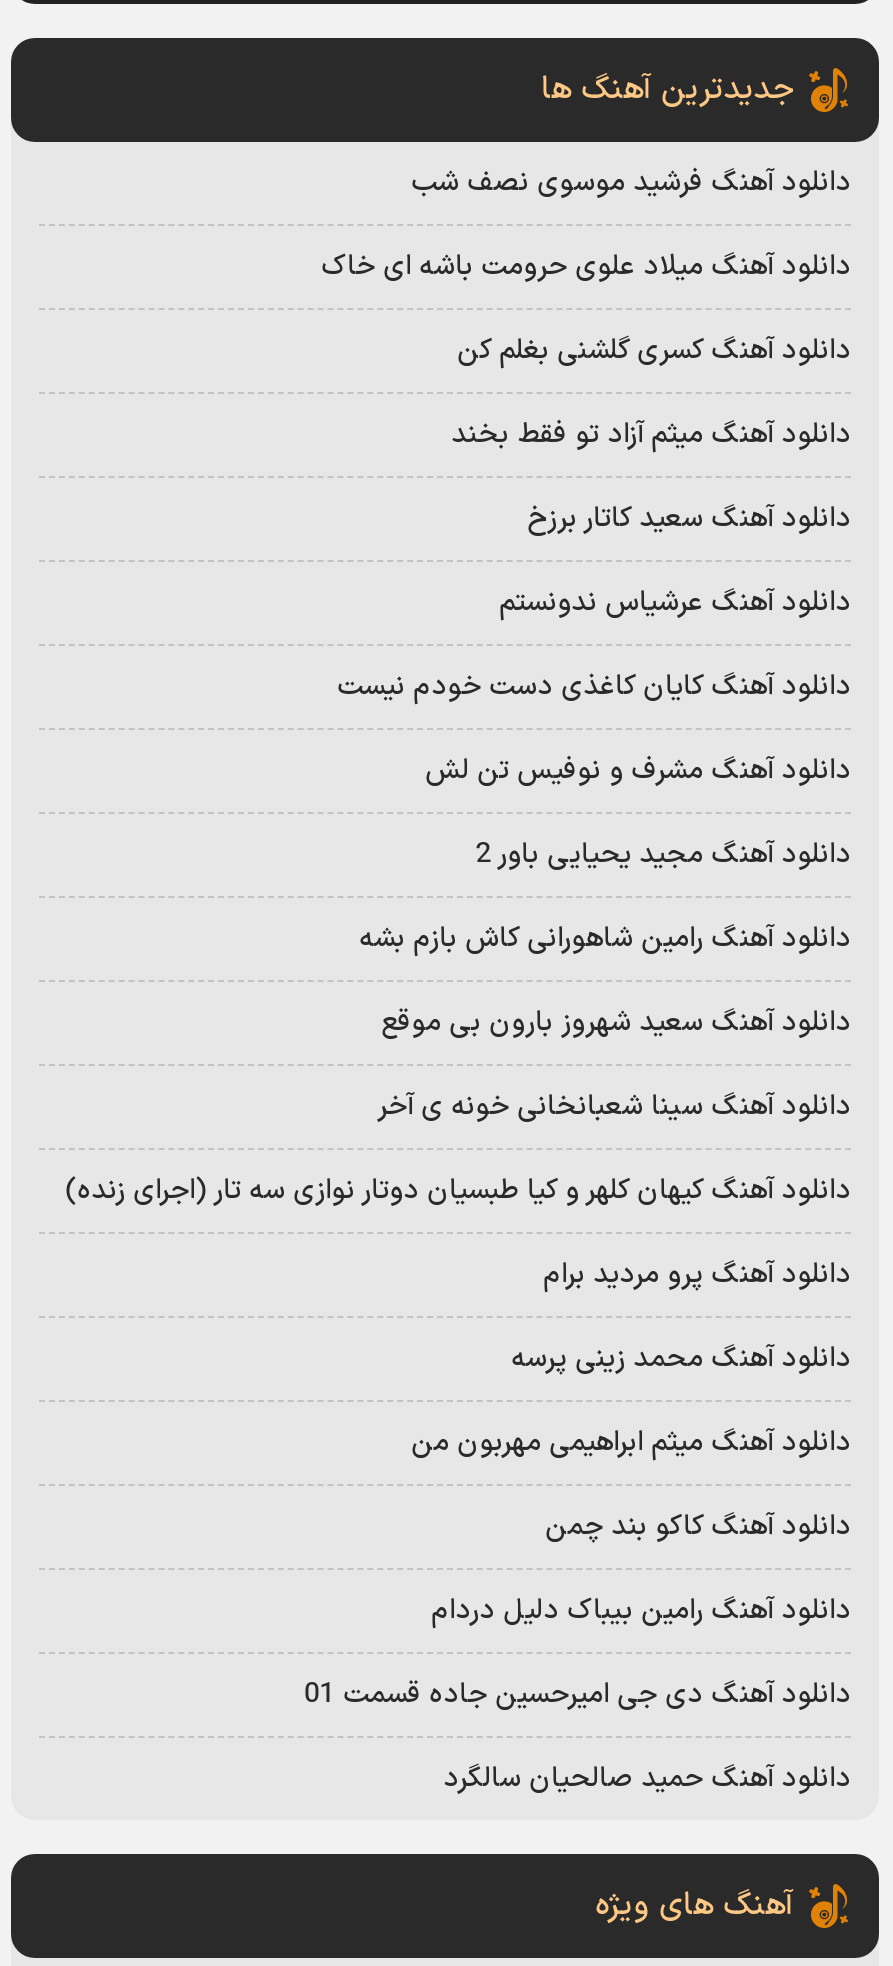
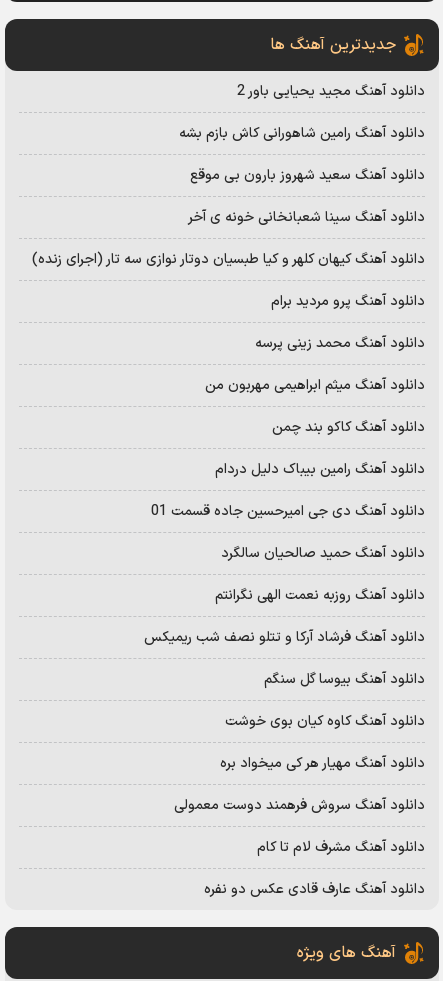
[322,162,852,792] دانلود آهنگ فرشید موسوی نصف شب | دانلود آهنگ میلاد علوی حرومت باشه ای خاک | دانلود آهنگ کسری گلشنی بغلم کن | دانلود آهنگ میثم آزاد تو فقط بخند | دانلود آهنگ سعید کاتار برزخ | دانلود آهنگ عرشیاس ندونستم | دانلود آهنگ کایان کاغذی دست خودم نیست | دانلود آهنگ مشرف و نوفیس تن لش -> none
moved [66,834,852,1800] -> [32,81,425,564]: دانلود آهنگ مجید یحیایی باور 2 | دانلود آهنگ رامین شاهورانی کاش بازم بشه | دانلود آهنگ سعید شهروز بارون بی موقع | ... | دانلود آهنگ رامین بیباک دلیل دردام | دانلود آهنگ حمید صالحیان سالگرد
none -> [144,585,425,900] دانلود آهنگ روزبه نعمت الهی نگرانتم | دانلود آهنگ فرشاد آرکا و تتلو نصف شب ریمیکس | دانلود آهنگ بیوسا گل سنگم | دانلود آهنگ کاوه کیان بوی خوشت | دانلود آهنگ مهیار هر کی میخواد بره | دانلود آهنگ سروش فرهمند دوست معمولی | دانلود آهنگ مشرف لام تا کام | دانلود آهنگ عارف قادی عکس دو نفره

